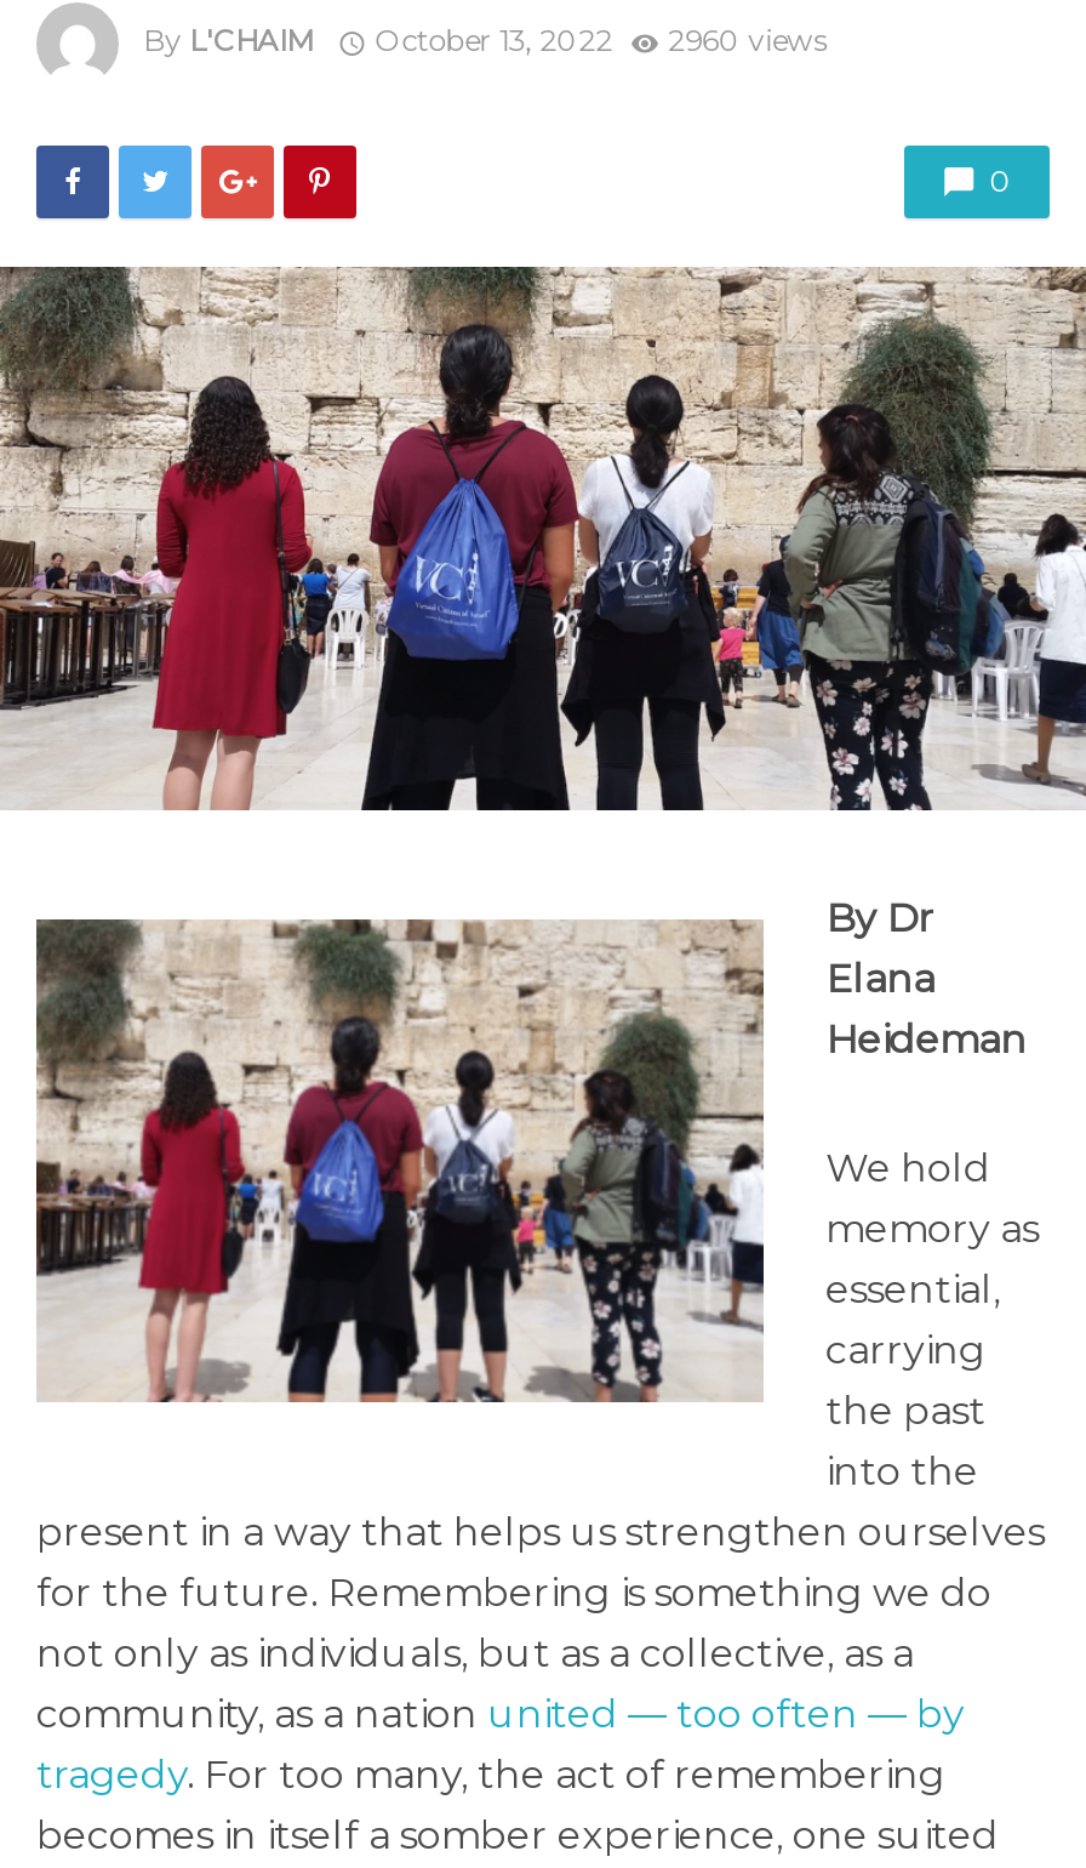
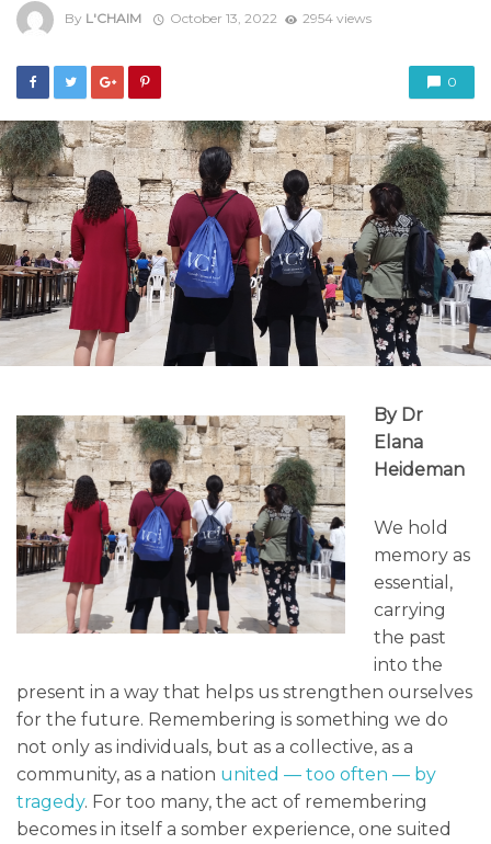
[143,22,826,58] By L'CHAIM October 13, 2022 2960 views -> [65,10,371,26] By L'CHAIM October 13, 2022 2954 views

